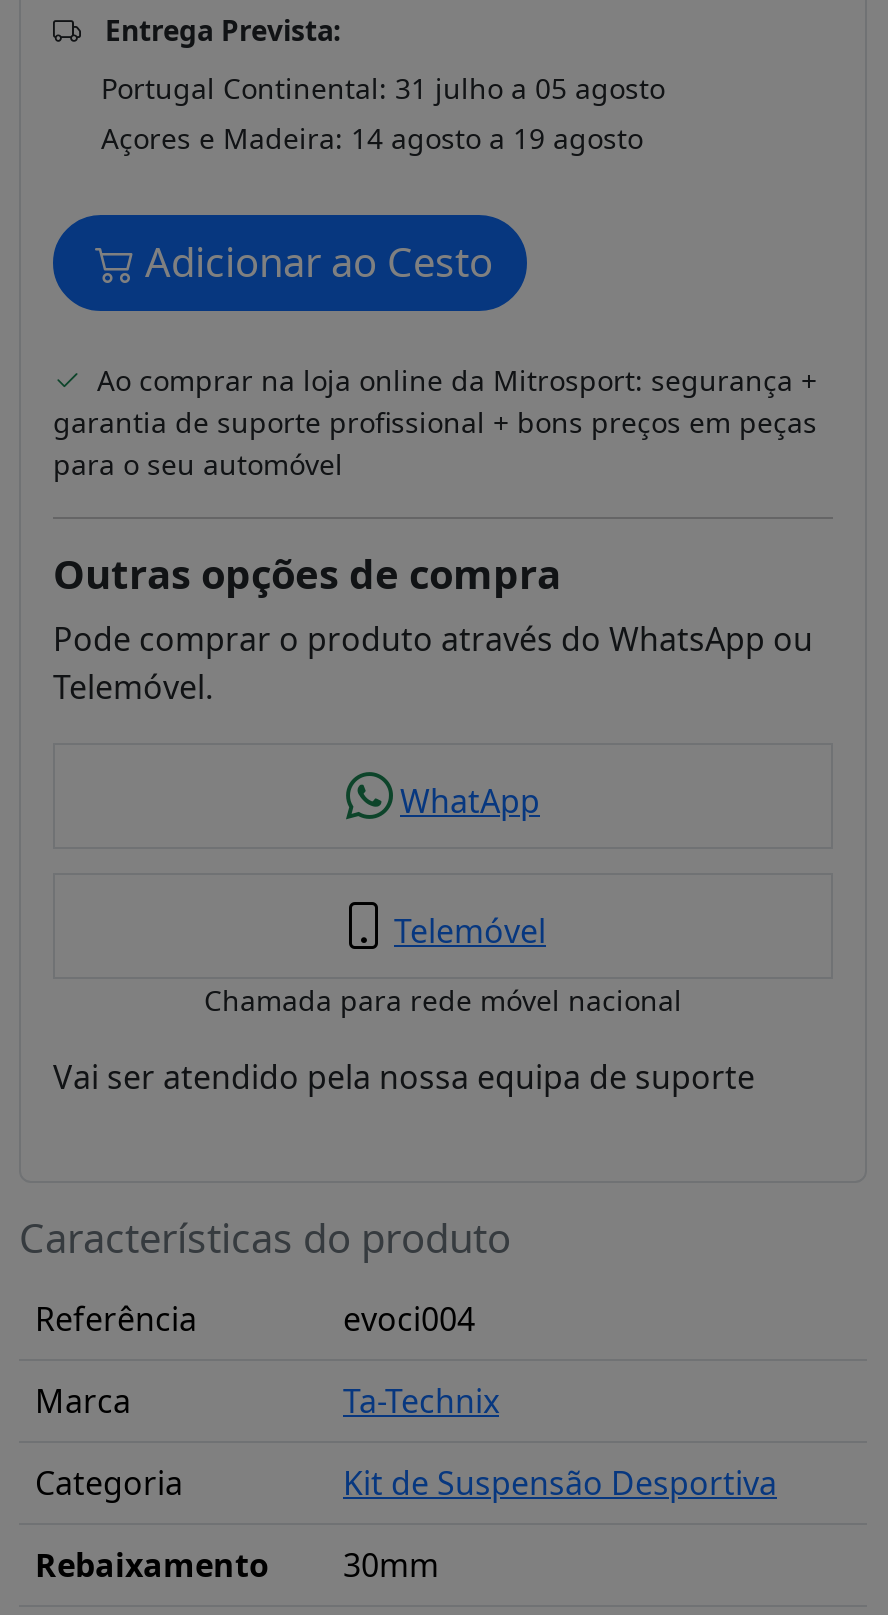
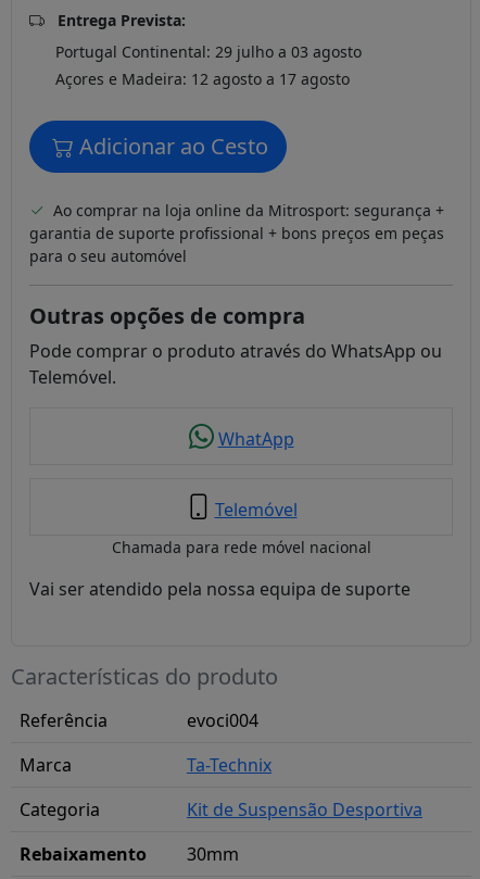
[101,69,665,107] Portugal Continental: 31 julho a 05 agosto -> [55,42,362,62] Portugal Continental: 29 julho a 03 agosto
[101,119,643,157] Açores e Madeira: 14 agosto a 19 agosto -> [55,69,350,89] Açores e Madeira: 12 agosto a 17 agosto

